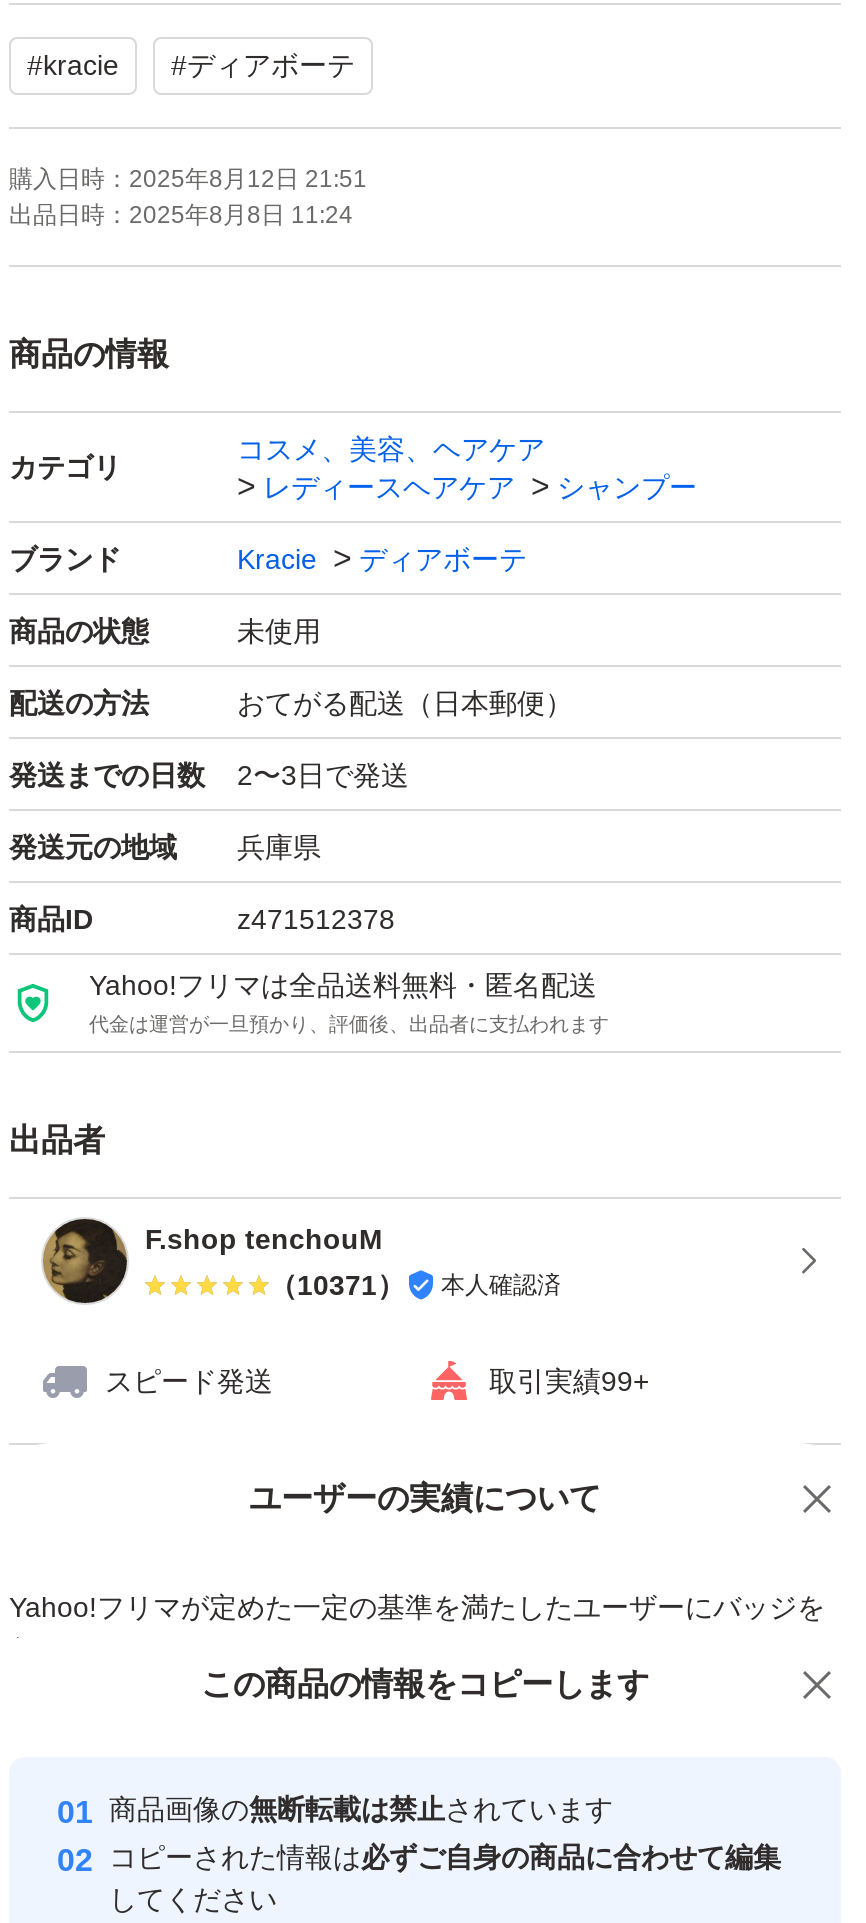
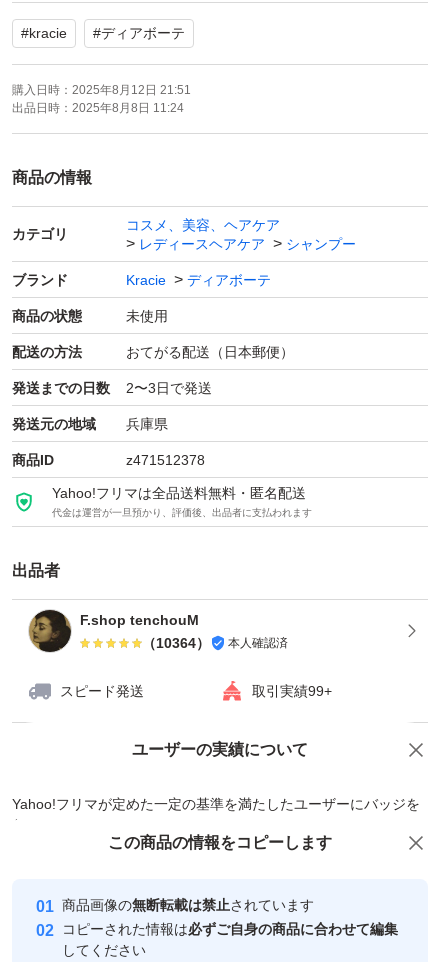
[269,1269,561,1301] （10371） 本人確認済 -> [142,635,288,651] （10364） 本人確認済

